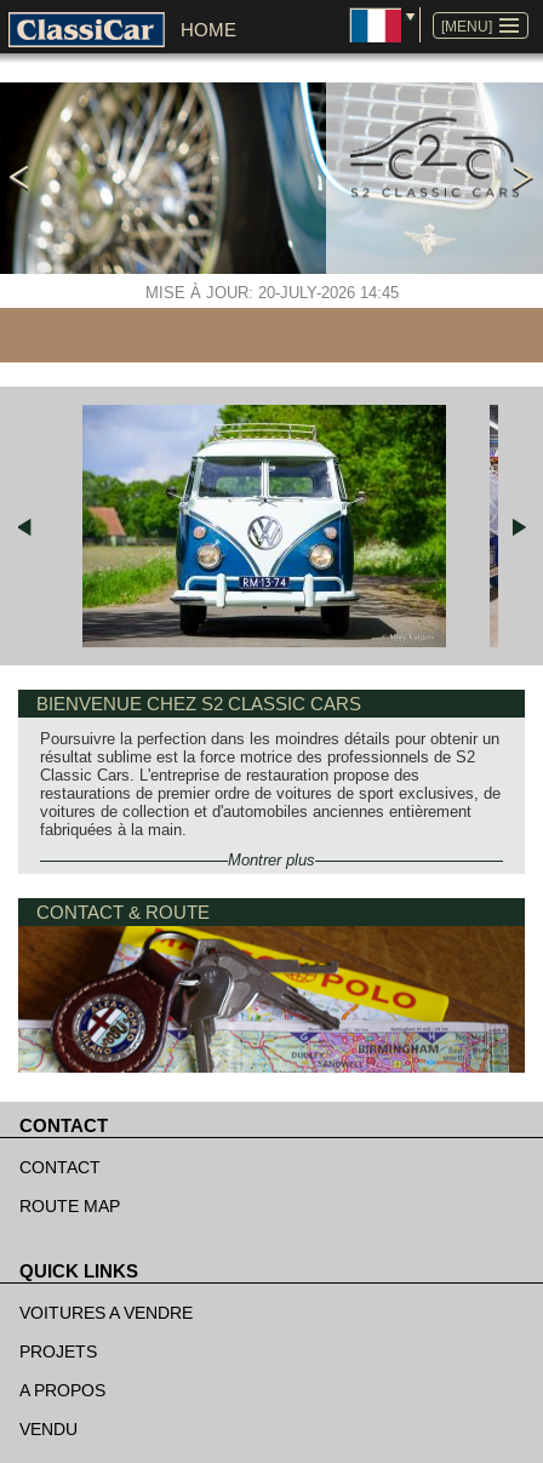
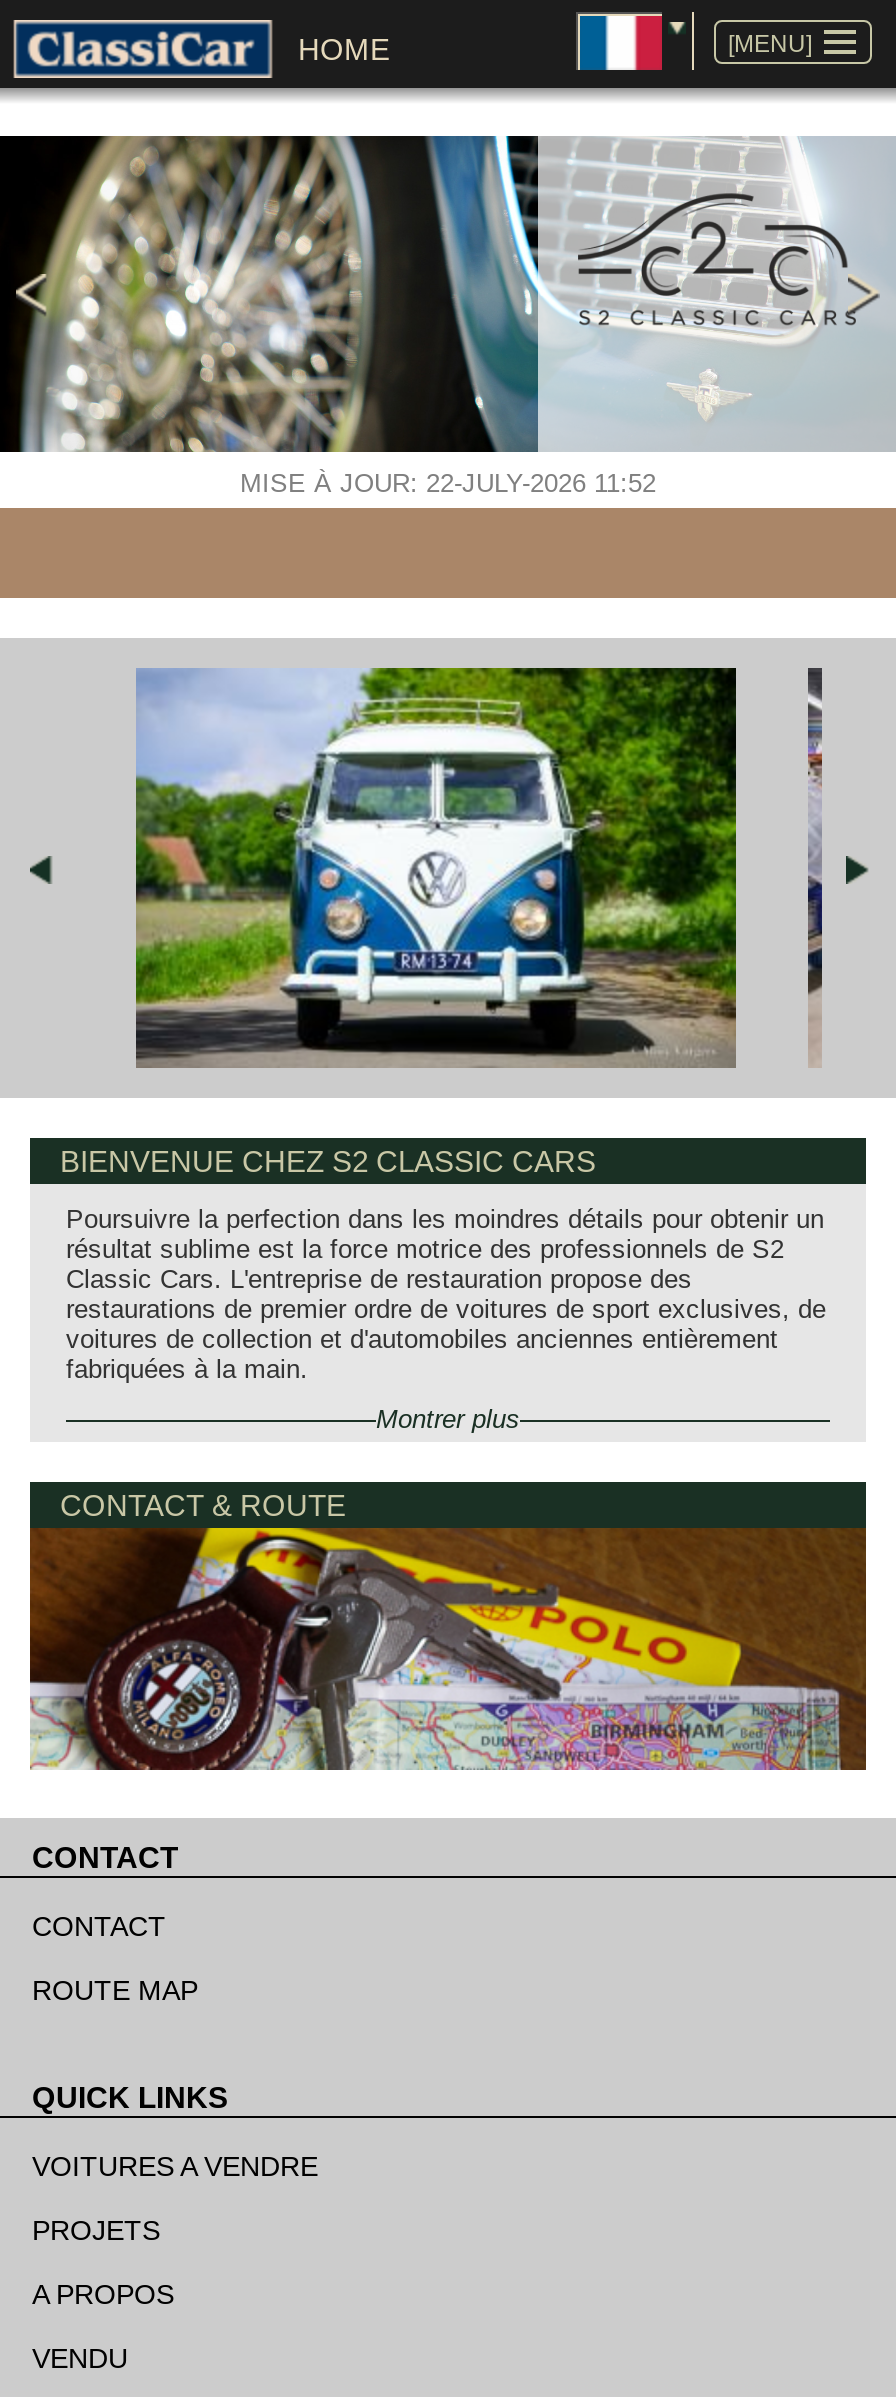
[145,283,398,301] MISE À JOUR: 20-JULY-2026 14:45 -> [240,467,656,497] MISE À JOUR: 22-JULY-2026 11:52

